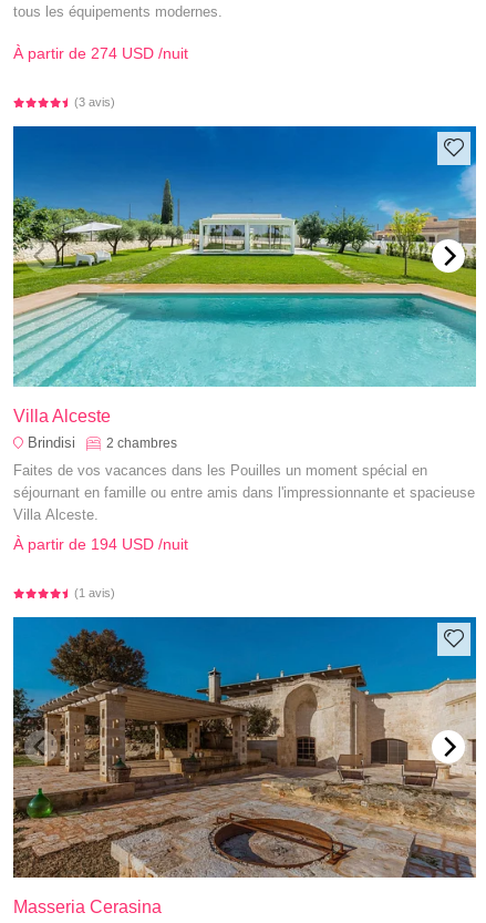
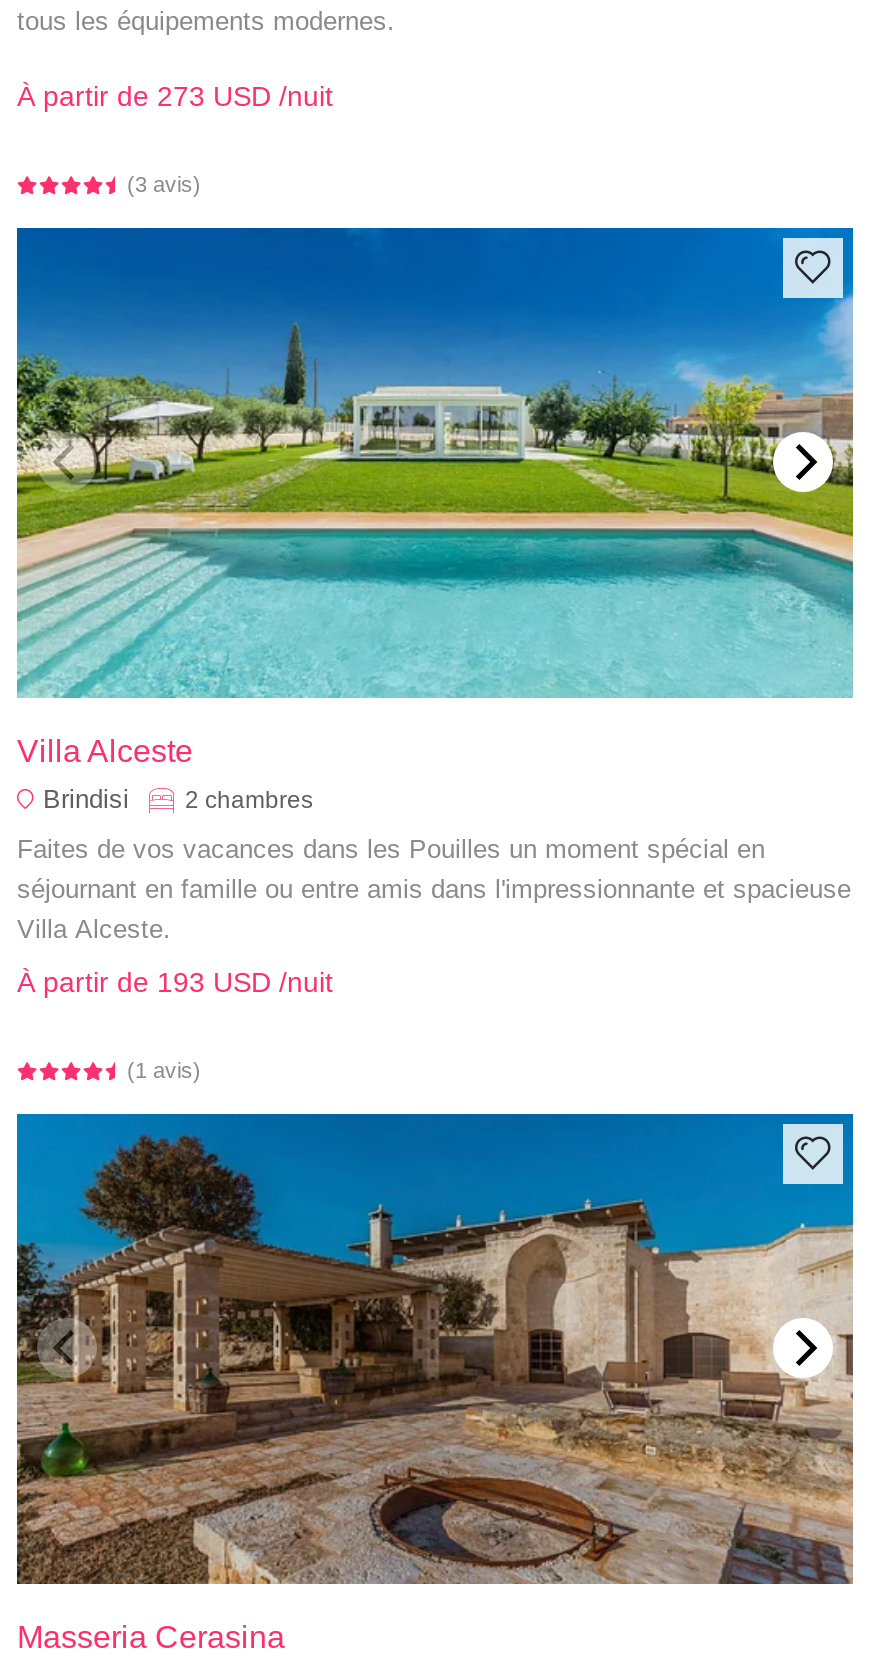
[13,44,188,62] À partir de 274 USD /nuit -> [17,80,333,112] À partir de 273 USD /nuit
[13,535,188,553] À partir de 194 USD /nuit -> [17,966,333,998] À partir de 193 USD /nuit

